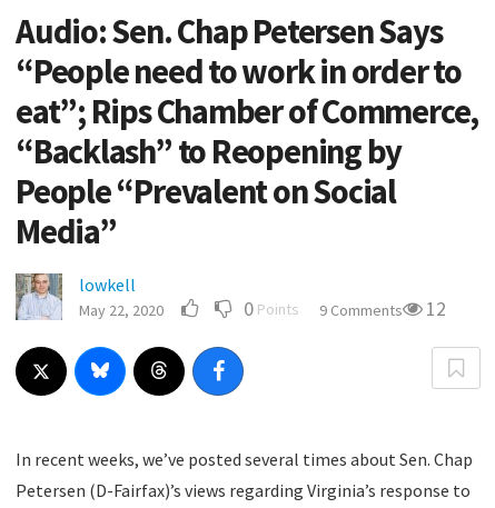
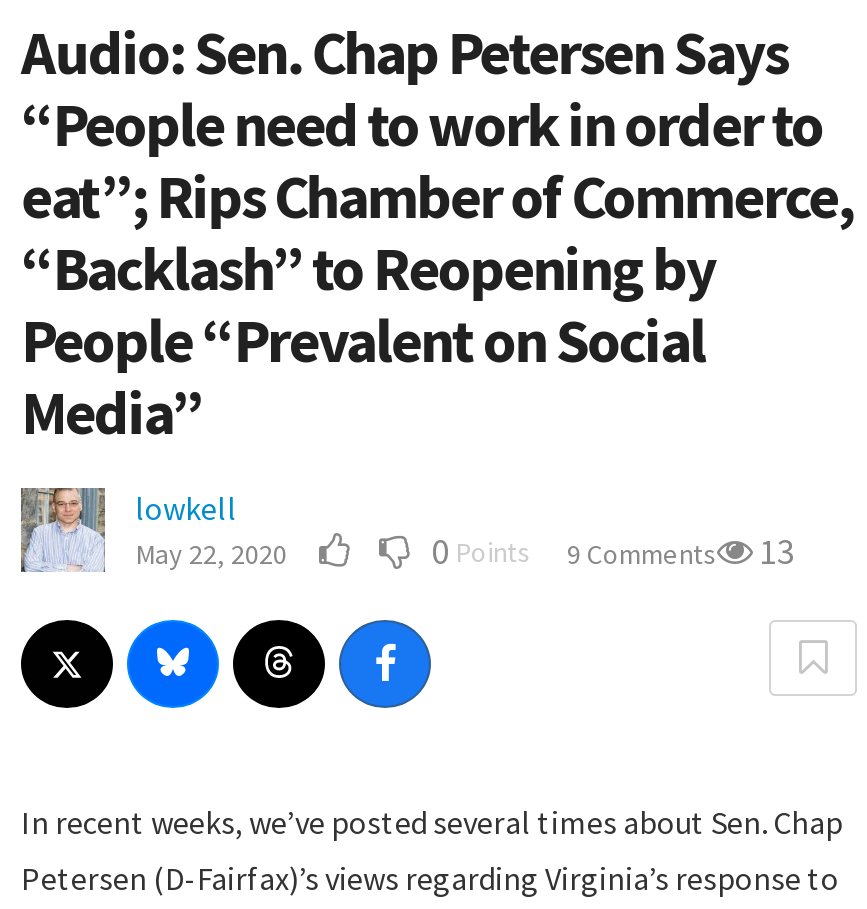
[244,296,446,321] 0 Points 9 Comments 12 -> [431,528,795,574] 0 Points 9 Comments 13

